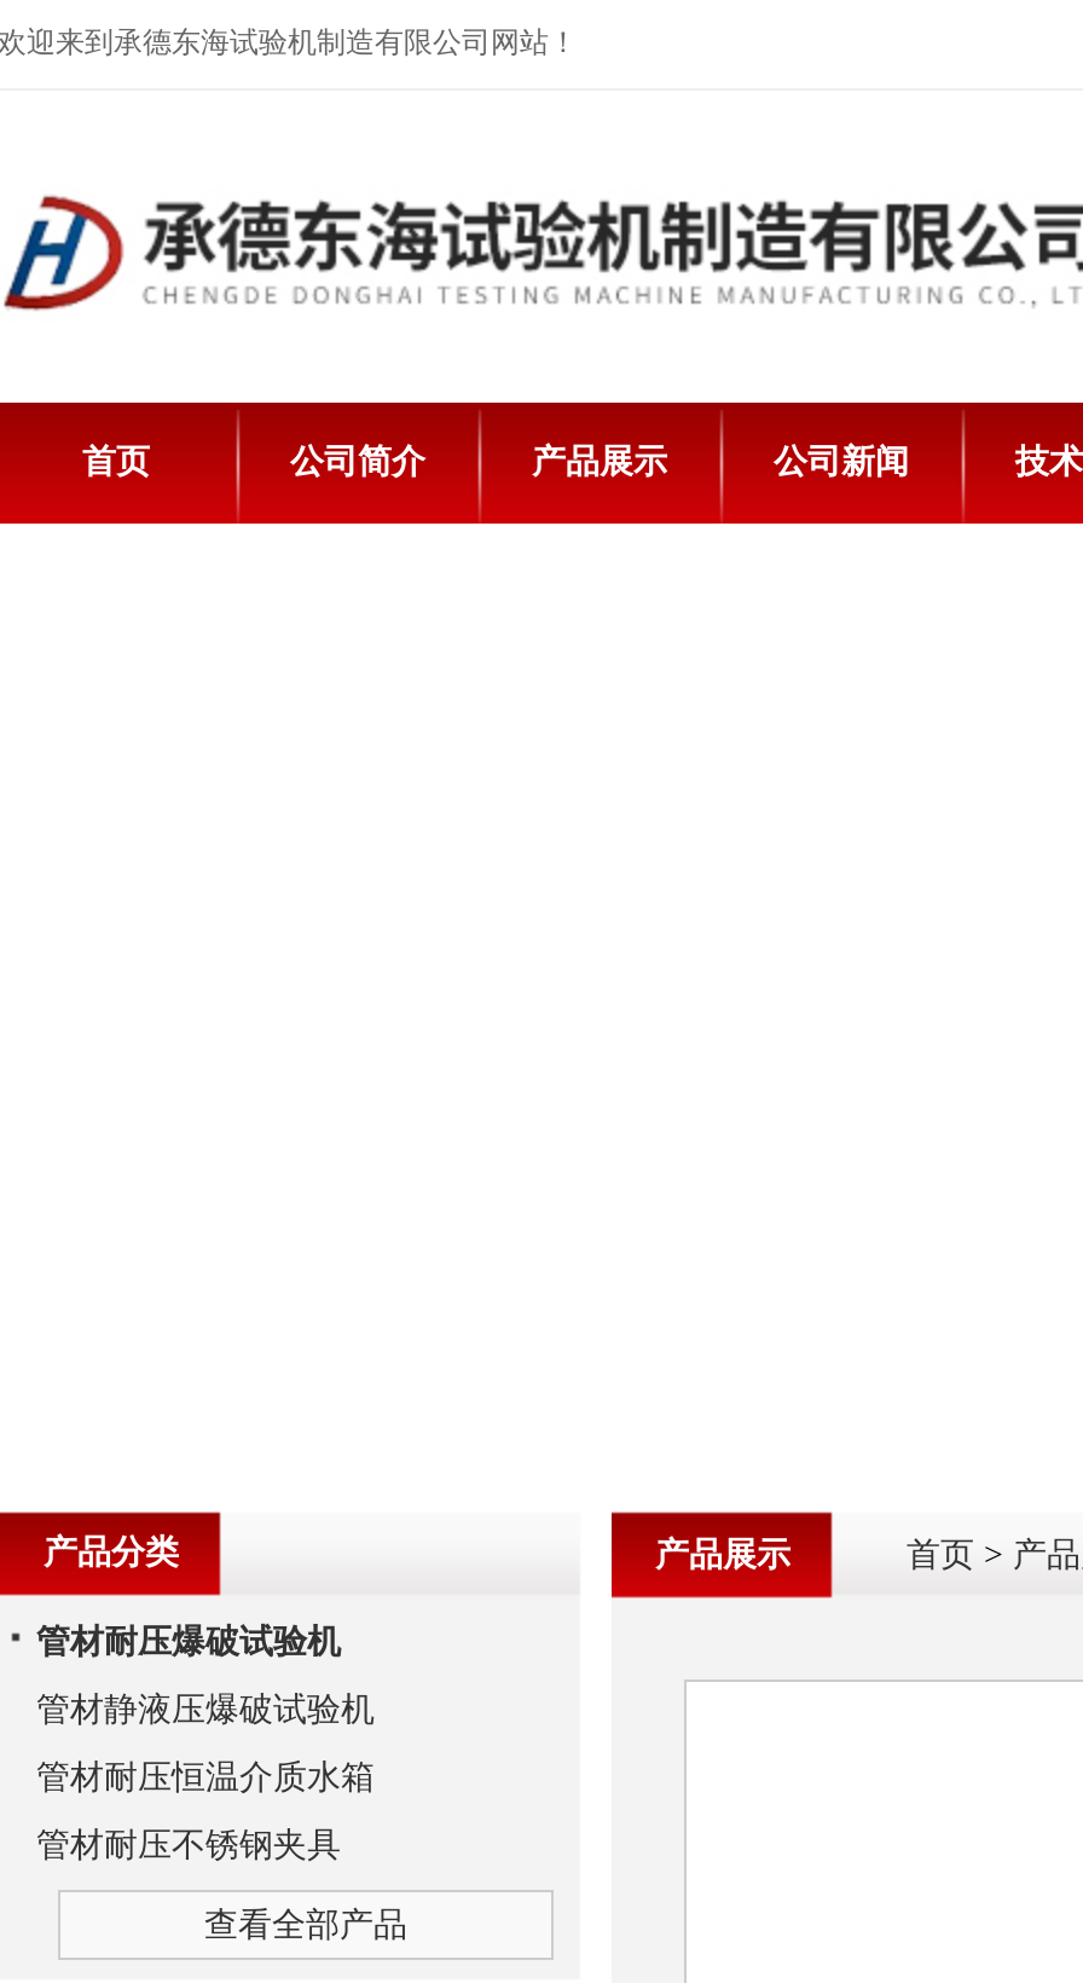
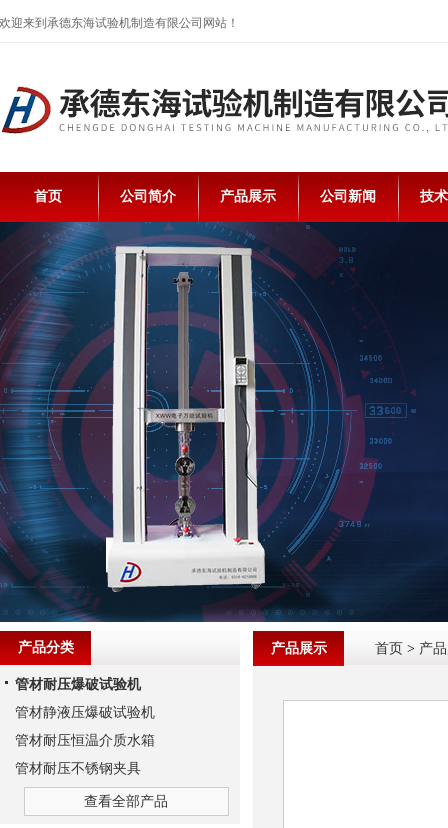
none -> [3,221,445,623] [image]

